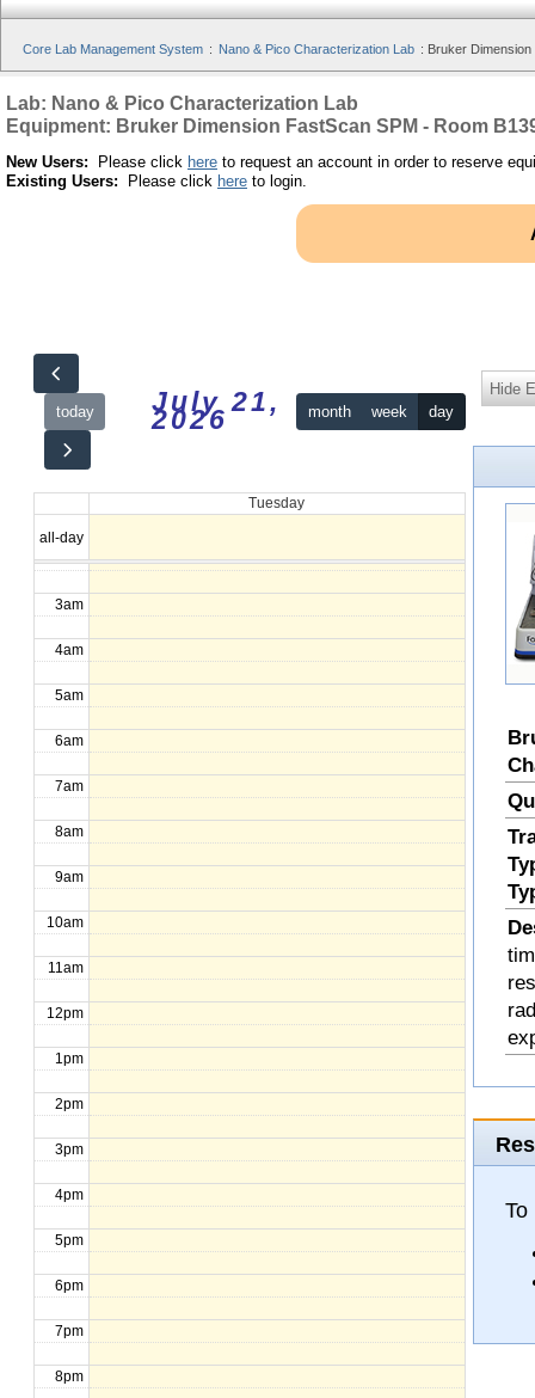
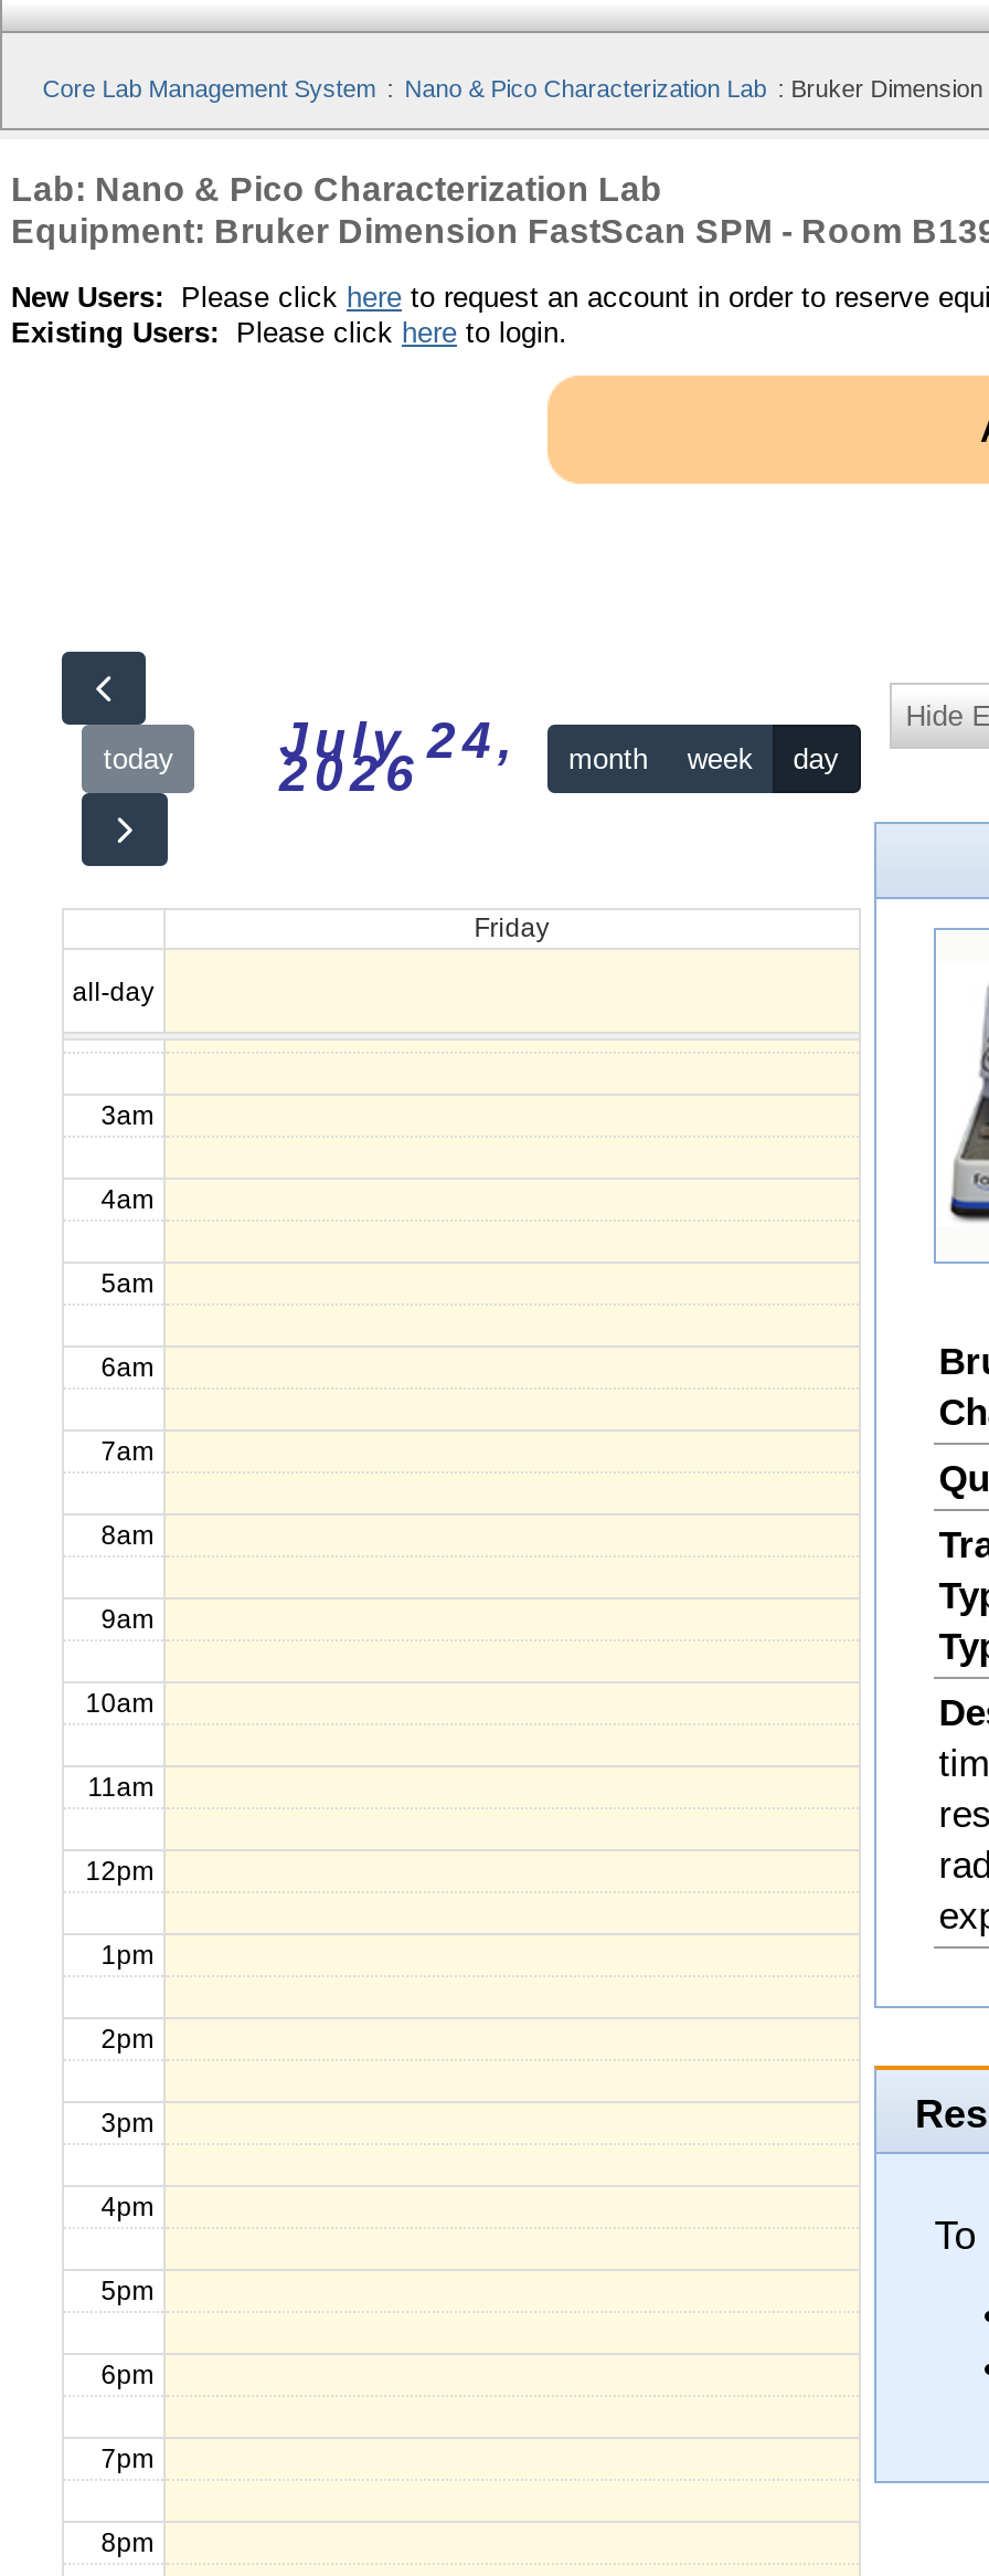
[151,386,454,420] July 21, month week day -> [279,712,840,775] July 24, month week day
[249,495,305,512] Tuesday -> [474,913,549,944] Friday

